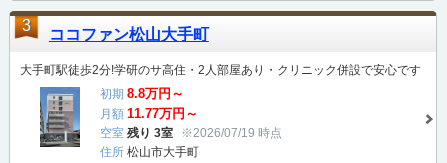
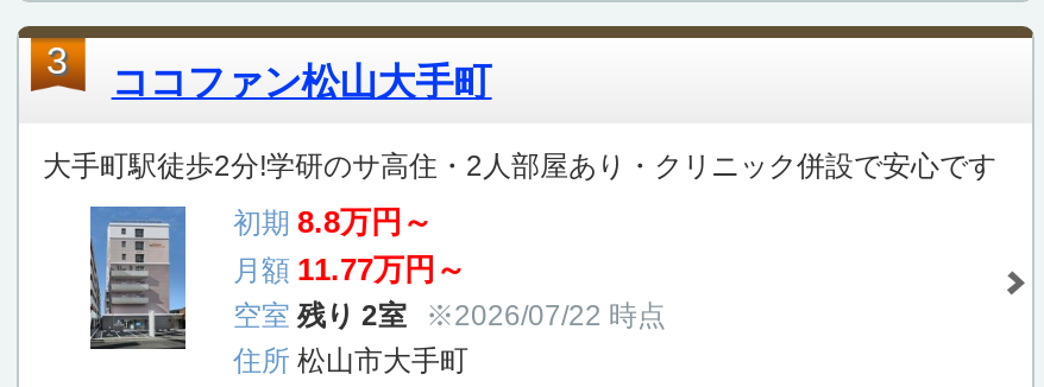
[100,126,282,140] 空室 残り 3室 ※2026/07/19 時点 -> [233,300,666,333] 空室 残り 2室 ※2026/07/22 時点

